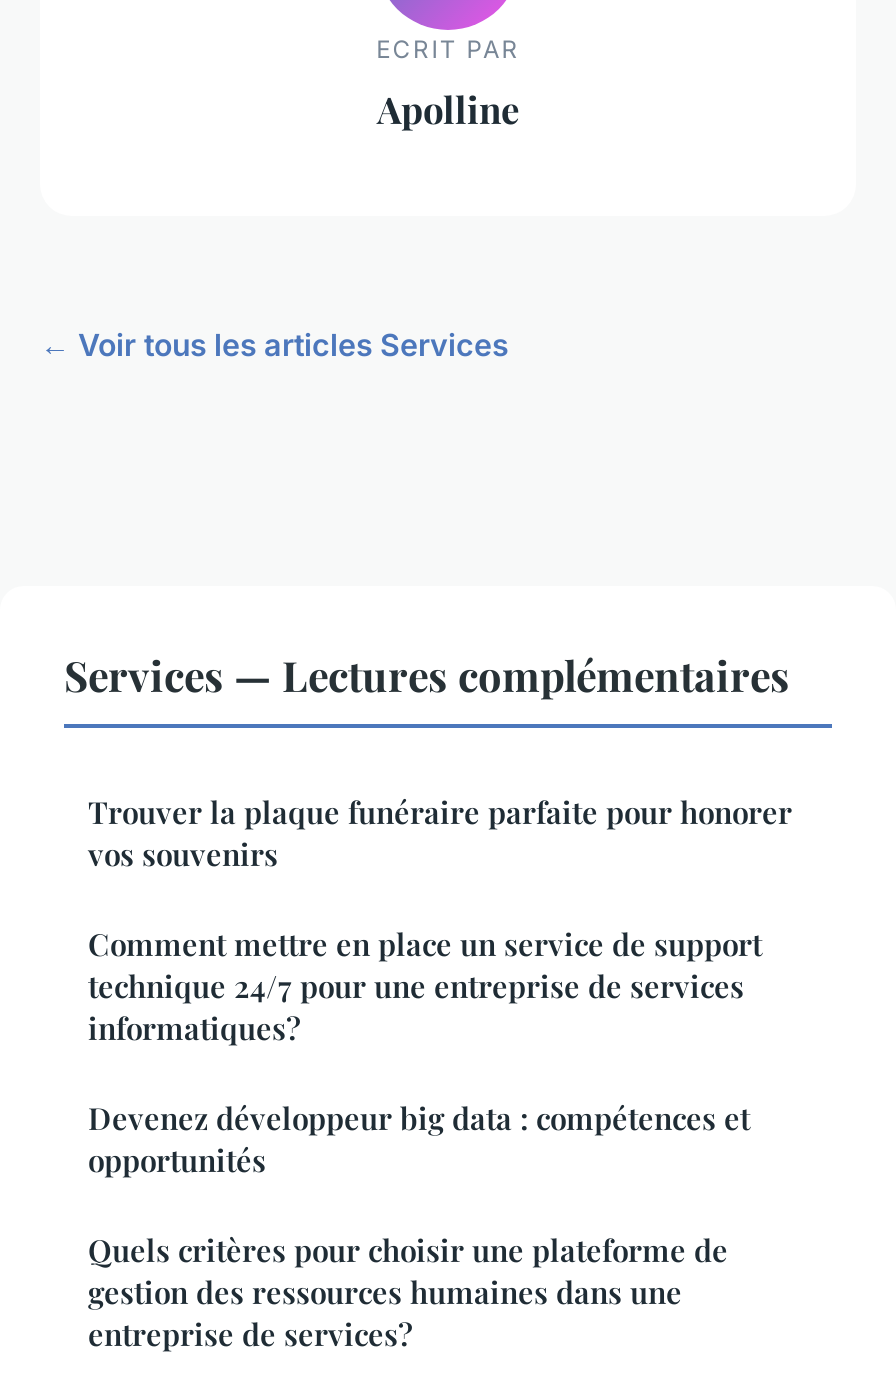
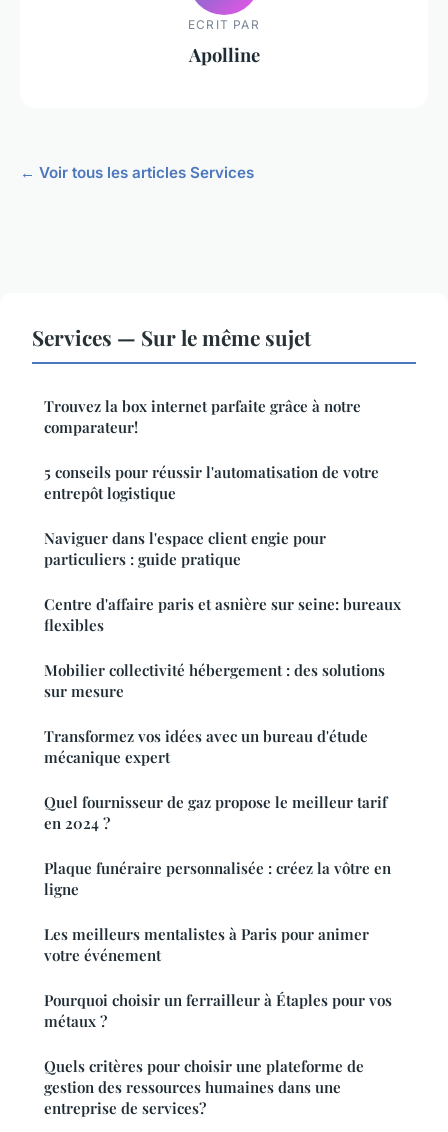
[64,646,792,1180] Services — Lectures complémentaires | Trouver la plaque funéraire parfaite pour honorer | vos souvenirs | Comment mettre en place un service de support | technique 24/7 pour une entreprise de services | informatiques? | Devenez développeur big data : compétences et | opportunités -> [32,323,401,1031] Services — Sur le même sujet | Trouvez la box internet parfaite grâce à notre | comparateur! | 5 conseils pour réussir l'automatisation de votre | entrepôt logistique | Naviguer dans l'espace client engie pour | particuliers : guide pratique | Centre d'affaire paris et asnière sur seine: bureaux | flexibles | Mobilier collectivité hébergement : des solutions | sur mesure | Transformez vos idées avec un bureau d'étude | mécanique expert | Quel fournisseur de gaz propose le meilleur tarif | en 2024 ? | Plaque funéraire personnalisée : créez la vôtre en | ligne | Les meilleurs mentalistes à Paris pour animer | votre événement | Pourquoi choisir un ferrailleur à Étaples pour vos | métaux ?

